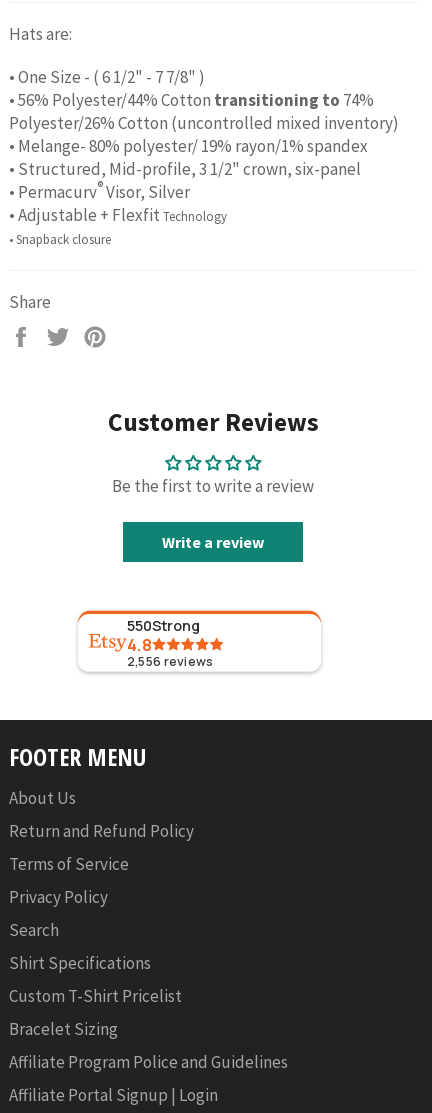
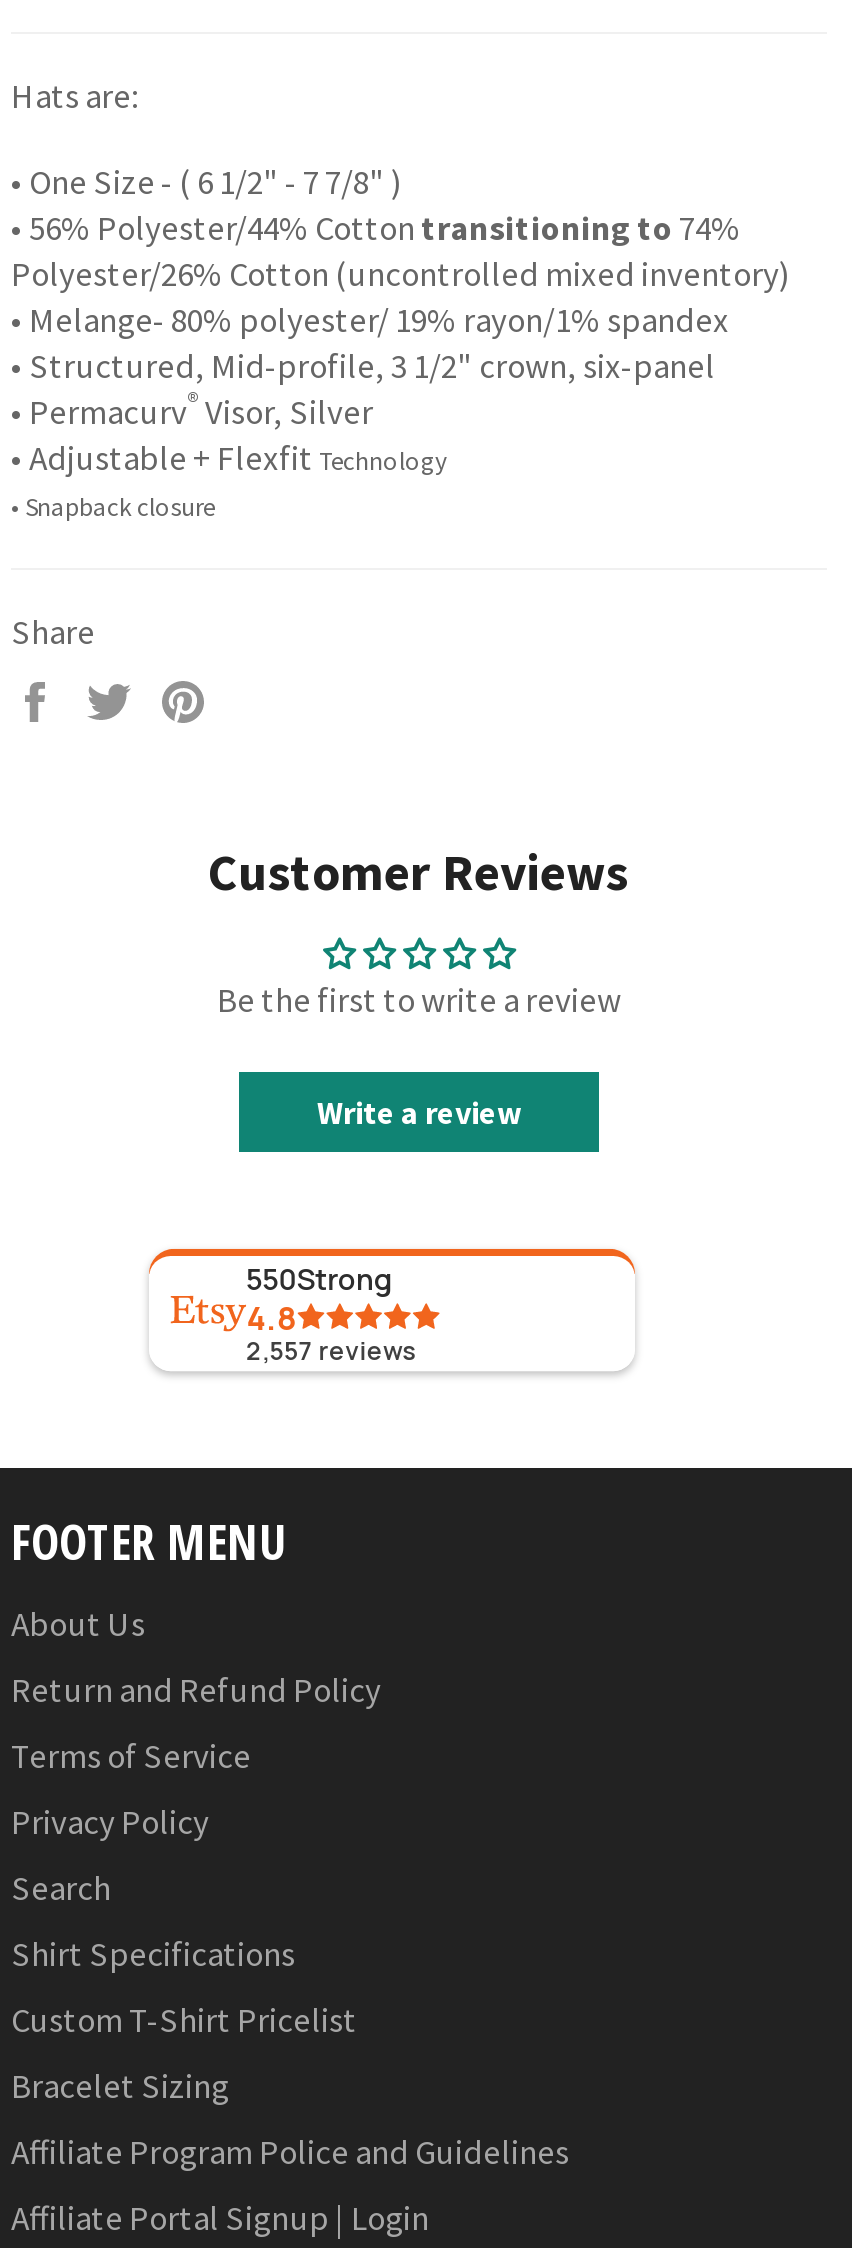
[127,652,213,669] 2,556 reviews -> [246,1332,417,1367] 2,557 reviews

